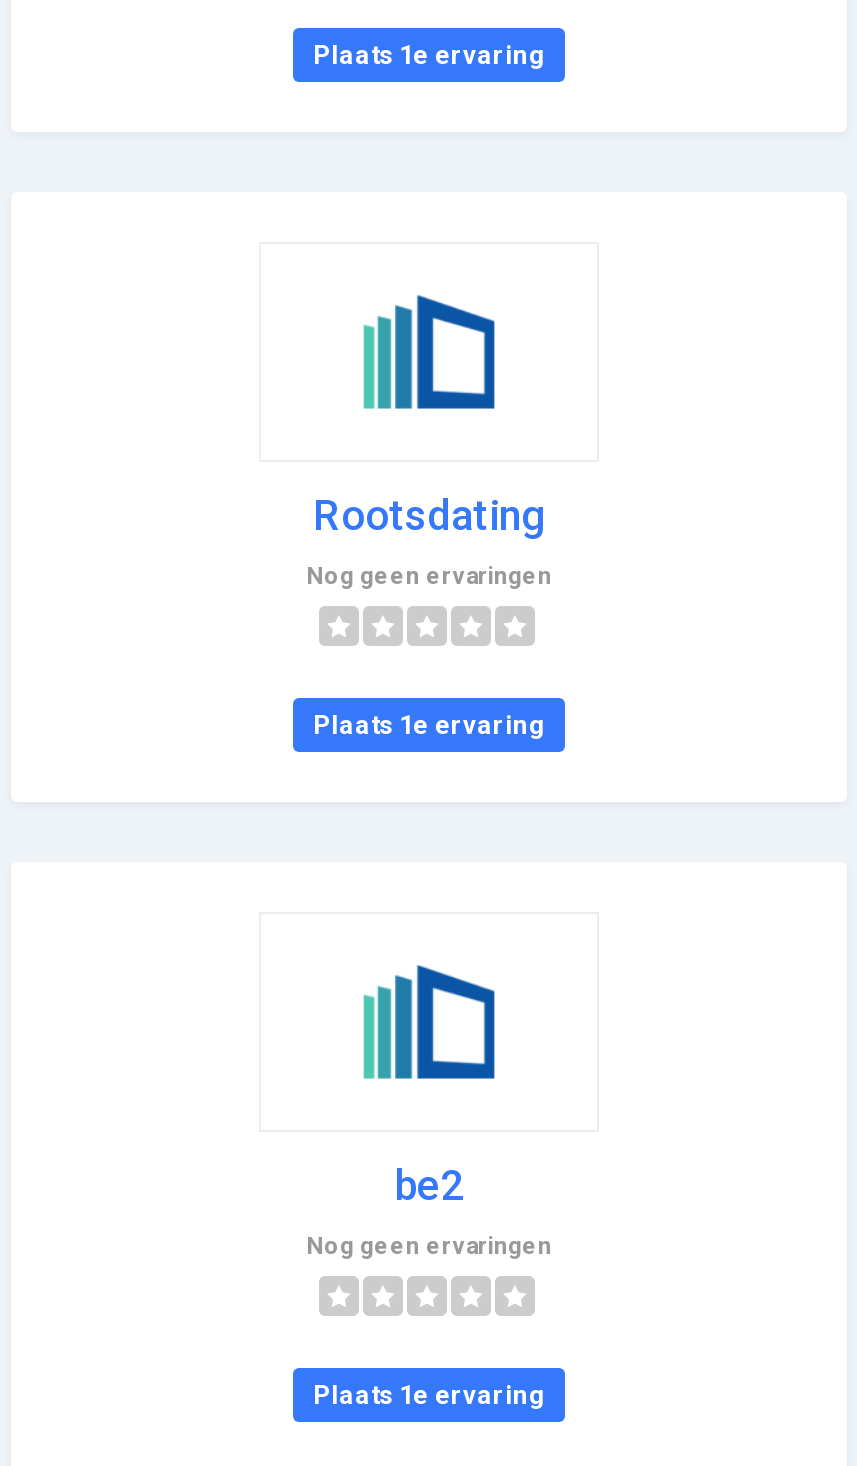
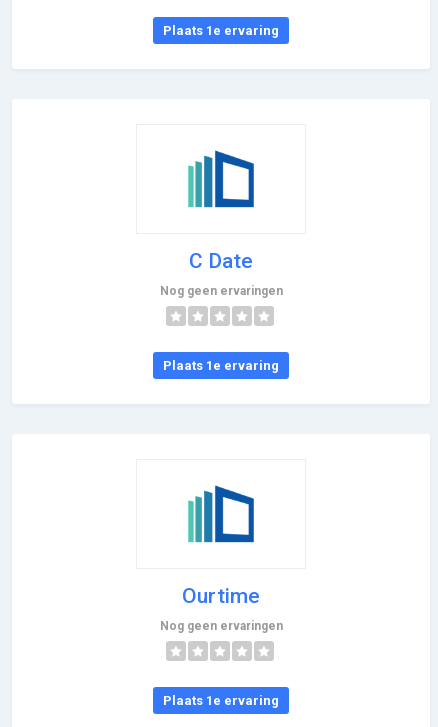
[313,492,545,540] Rootsdating -> [189,249,253,273] C Date
[394,1162,464,1210] be2 -> [182,584,260,608] Ourtime

